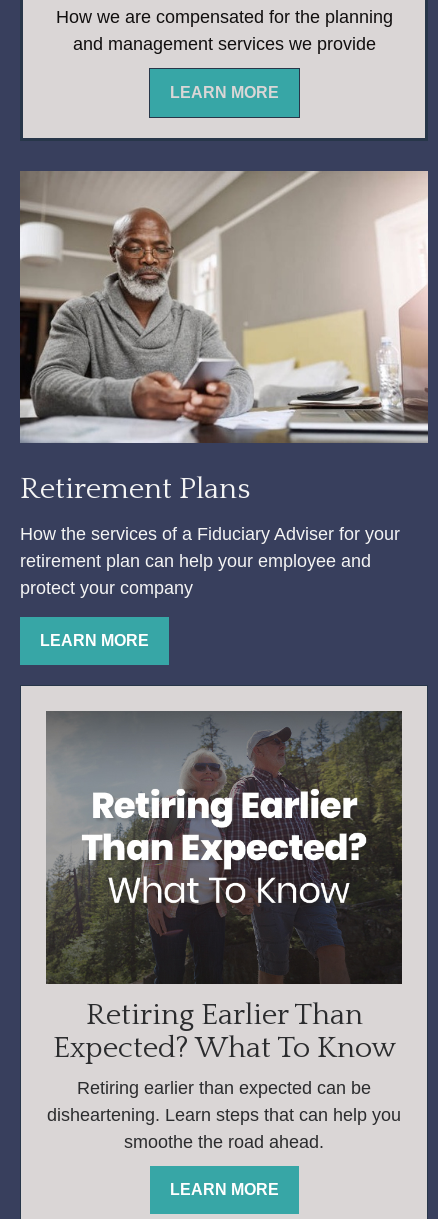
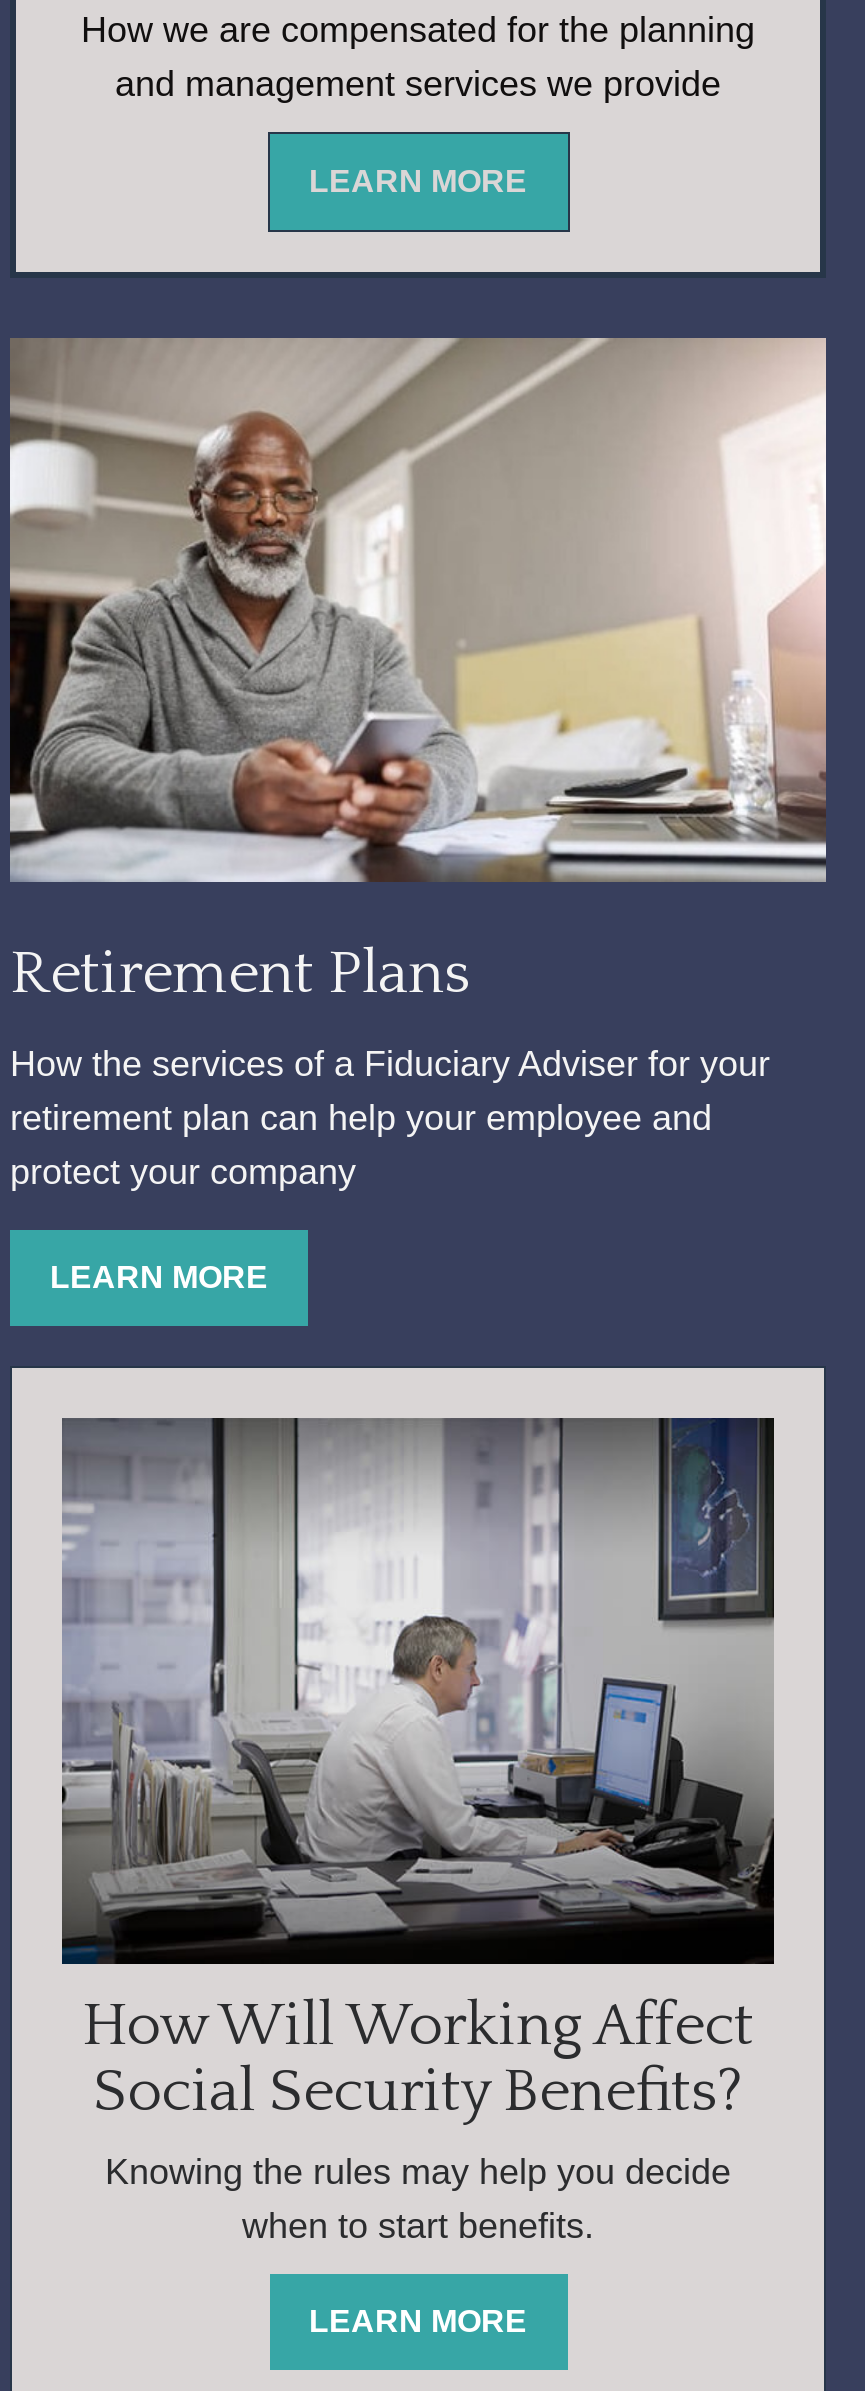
[46,711,402,1152] [image] | Retiring Earlier Than | Expected? What To Know | Retiring earlier than expected can be | disheartening. Learn steps that can help you | smoothe the road ahead. -> [62,1418,774,2246] [image] | How Will Working Affect | Social Security Benefits? | Knowing the rules may help you decide | when to start benefits.

